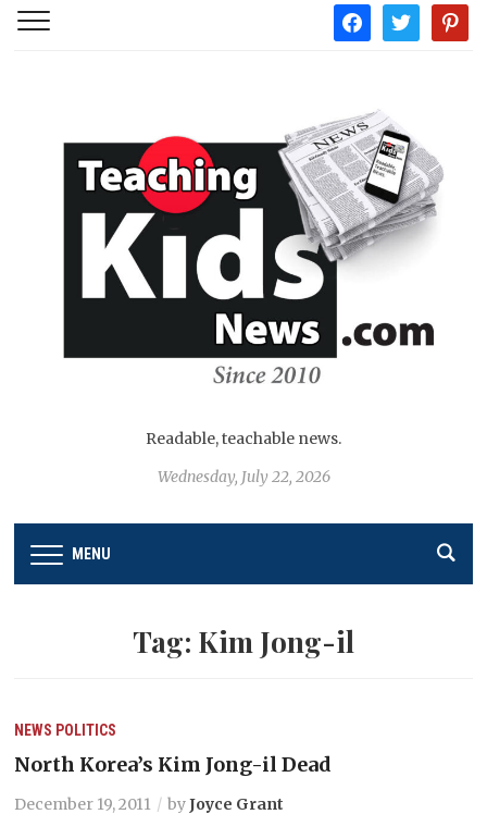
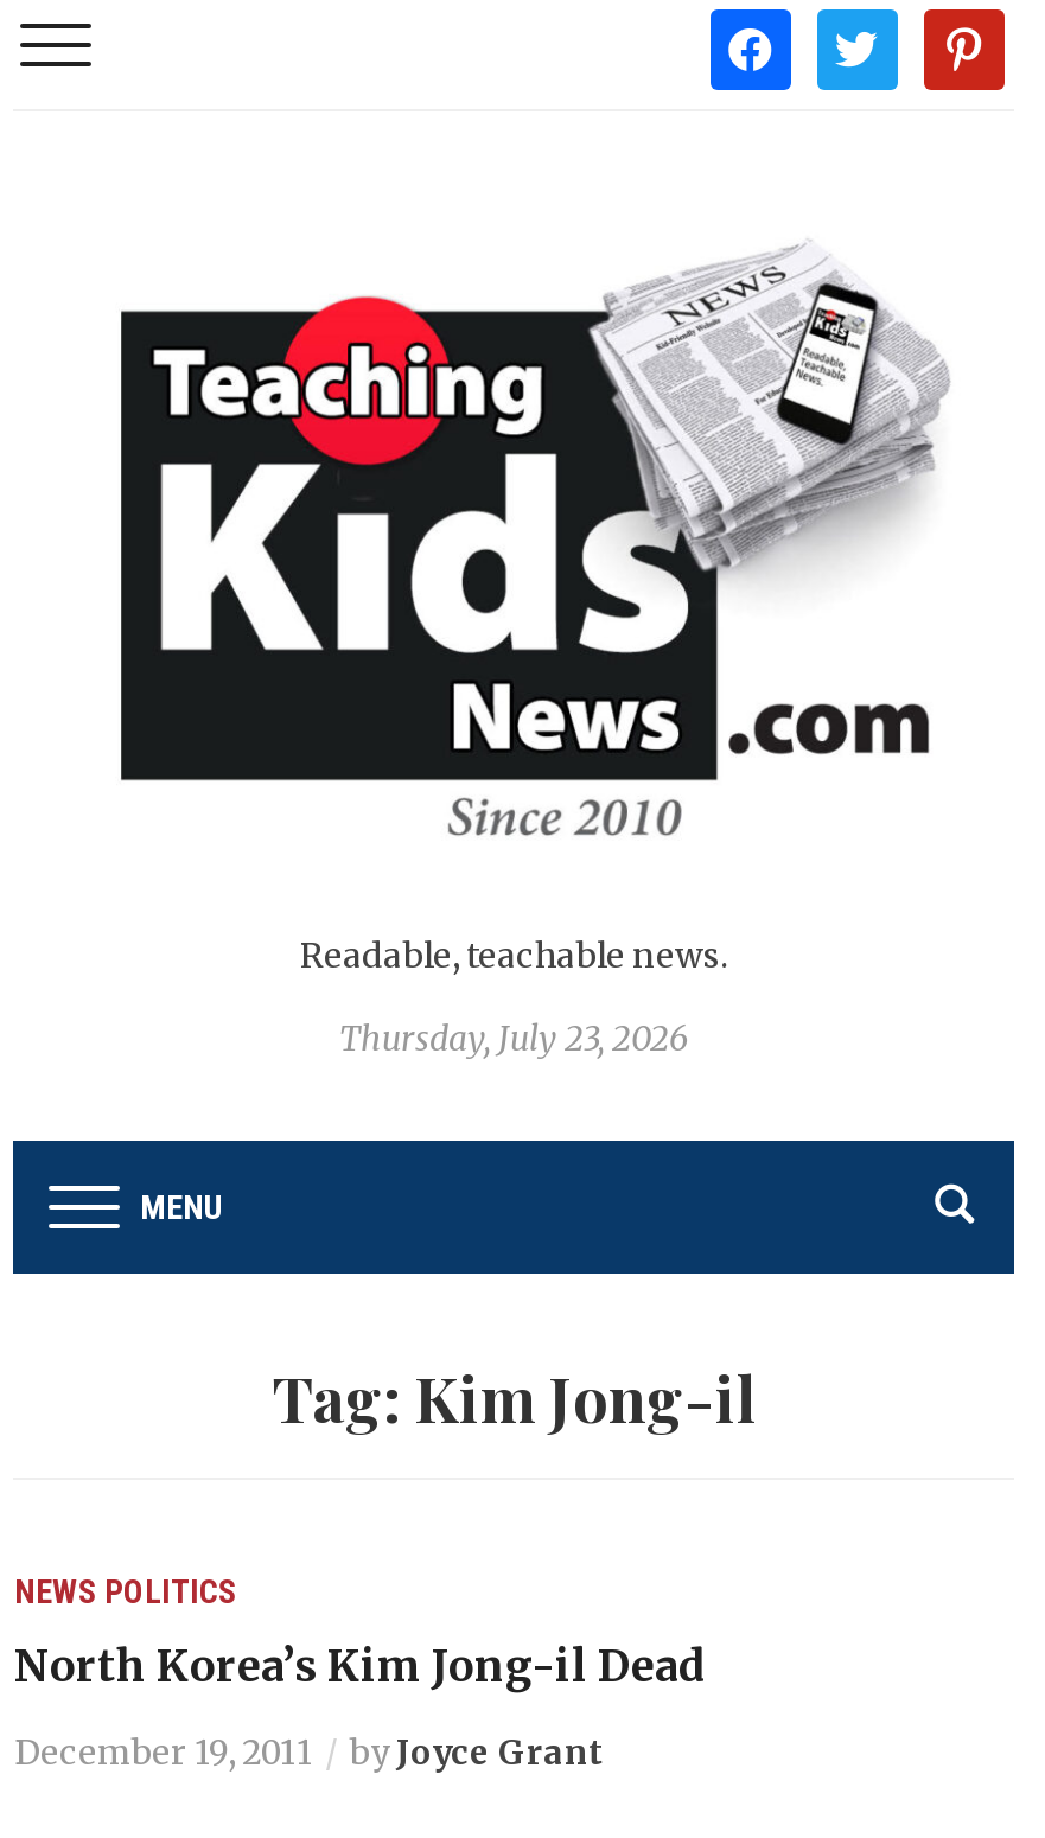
[157,467,330,487] Wednesday, July 22, 2026 -> [339,1017,688,1060] Thursday, July 23, 2026

